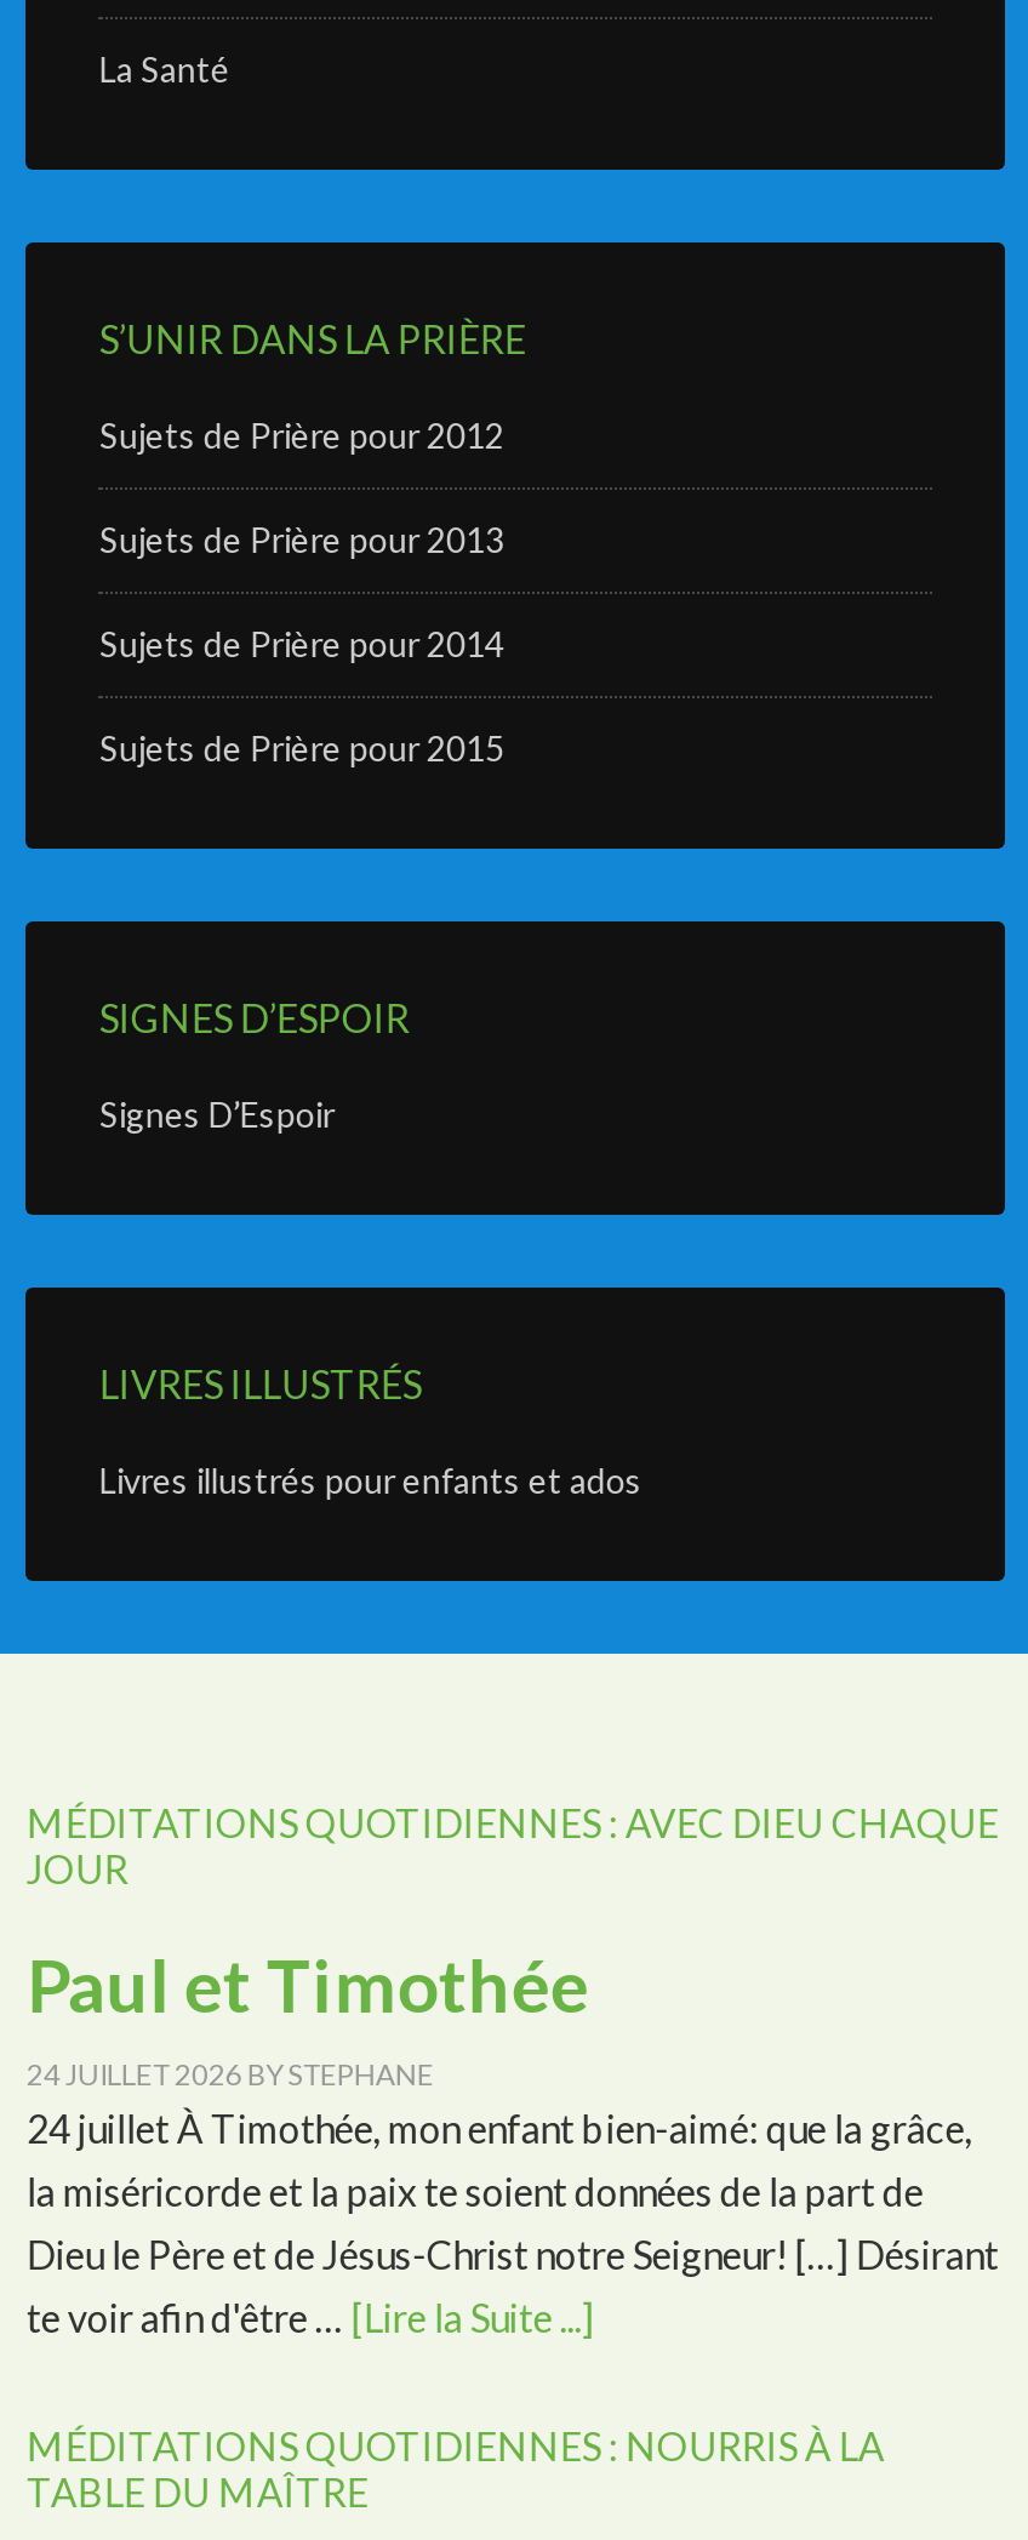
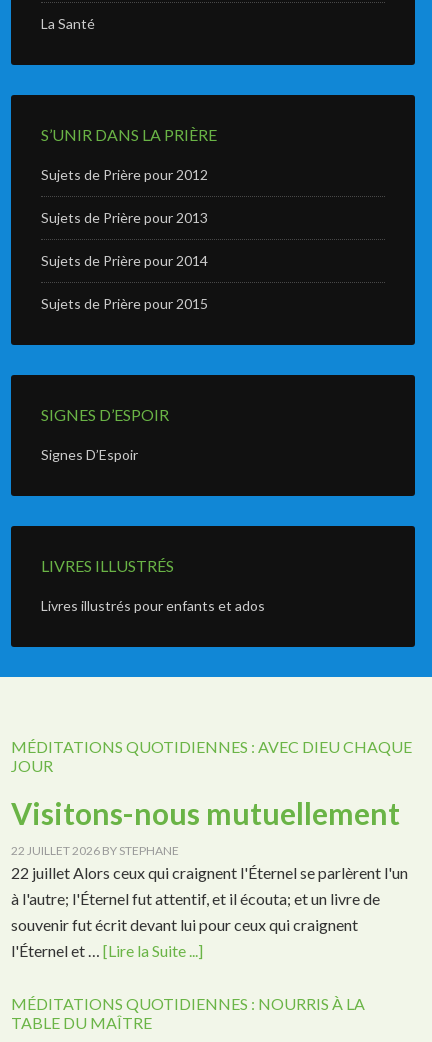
[26,1940,999,2340] Paul et Timothée | 24 JUILLET 2026 BYSTEPHANE | 24 juillet À Timothée, mon enfant bien-aimé: que la grâce, | la miséricorde et la paix te soient données de la part de | Dieu le Père et de Jésus-Christ notre Seigneur! […] Désirant | te voir afin d'être … [Lire la Suite ...] -> [11,795,408,960] Visitons-nous mutuellement | 22 JUILLET 2026 BYSTEPHANE | 22 juillet Alors ceux qui craignent l'Éternel se parlèrent l'un | à l'autre; l'Éternel fut attentif, et il écouta; et un livre de | souvenir fut écrit devant lui pour ceux qui craignent | l'Éternel et … [Lire la Suite ...]

